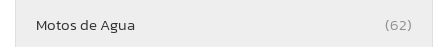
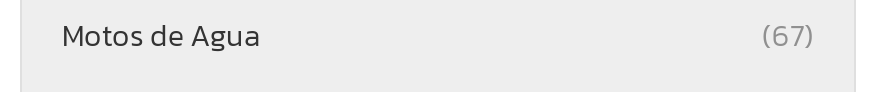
[385,12,412,35] (62) -> [762,11,814,57] (67)

